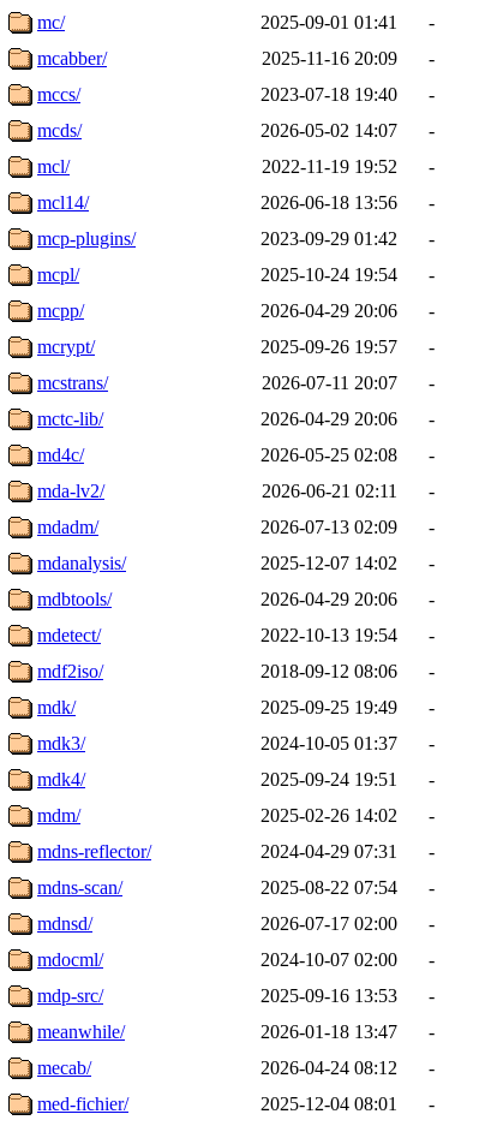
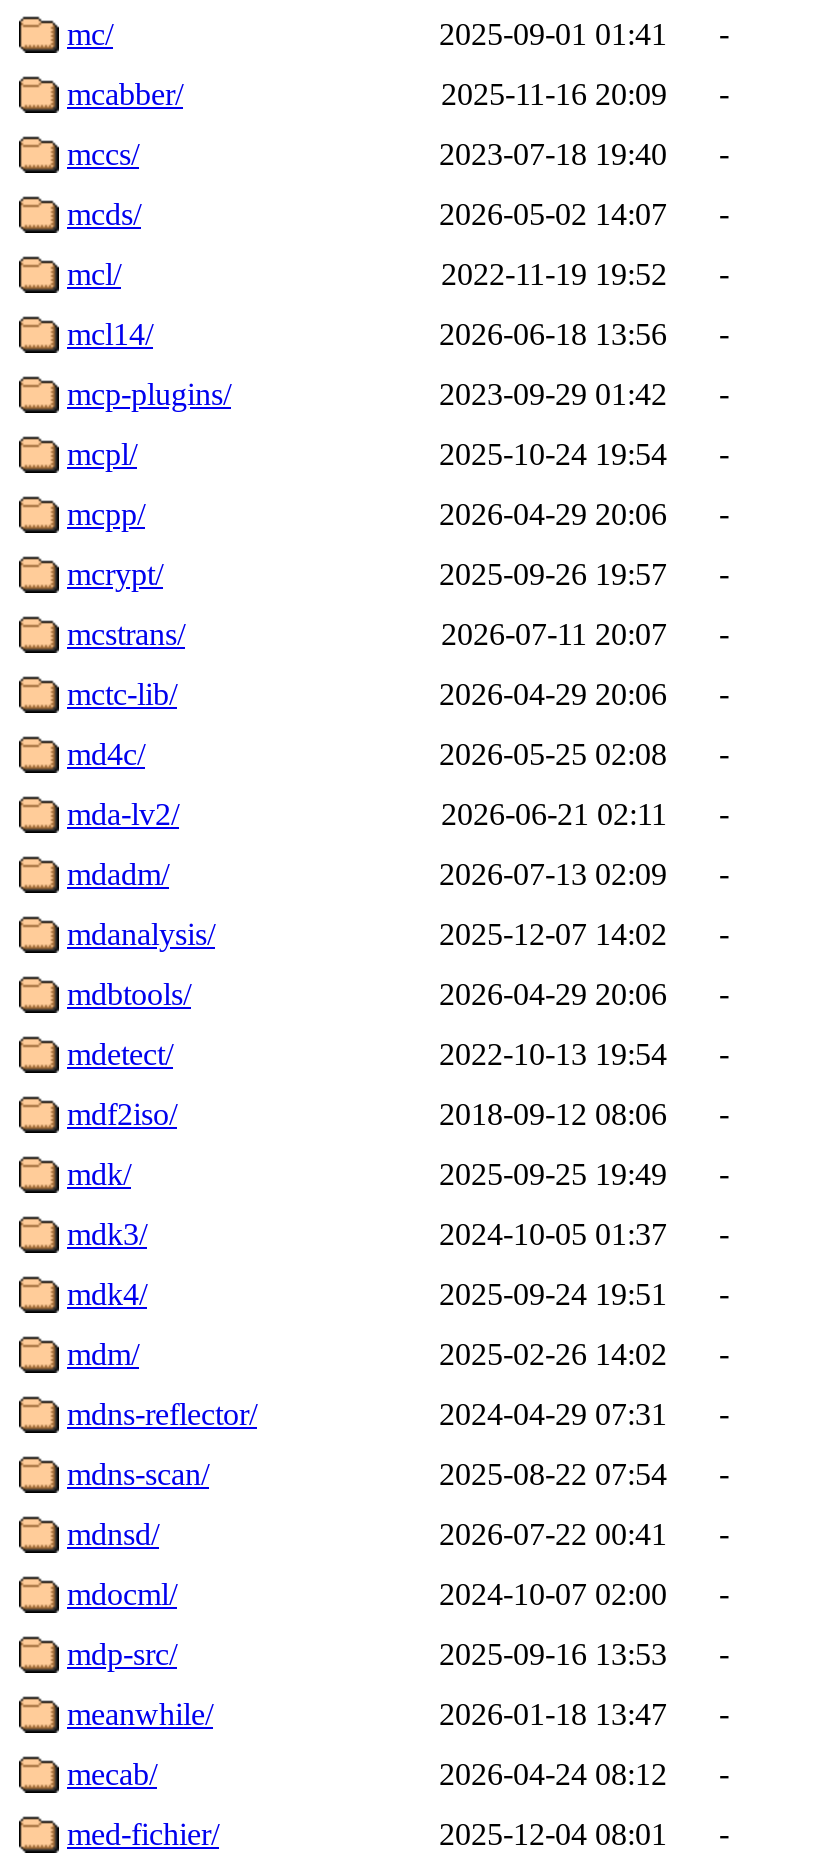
[261,913,397,934] 2026-07-17 02:00 -> [439,1517,667,1551] 2026-07-22 00:41

